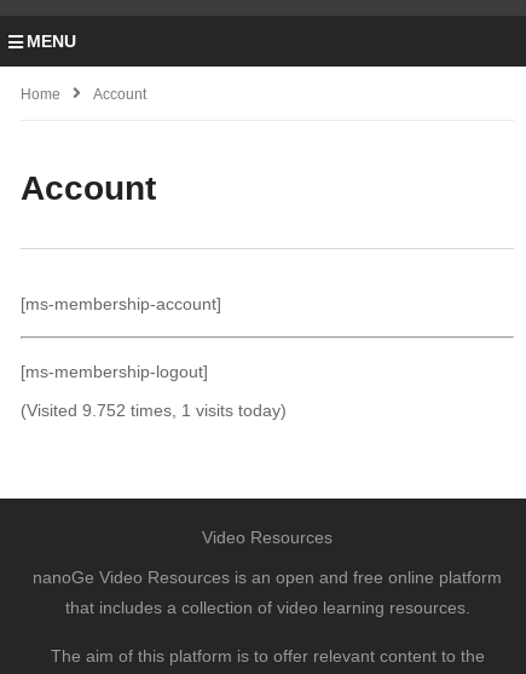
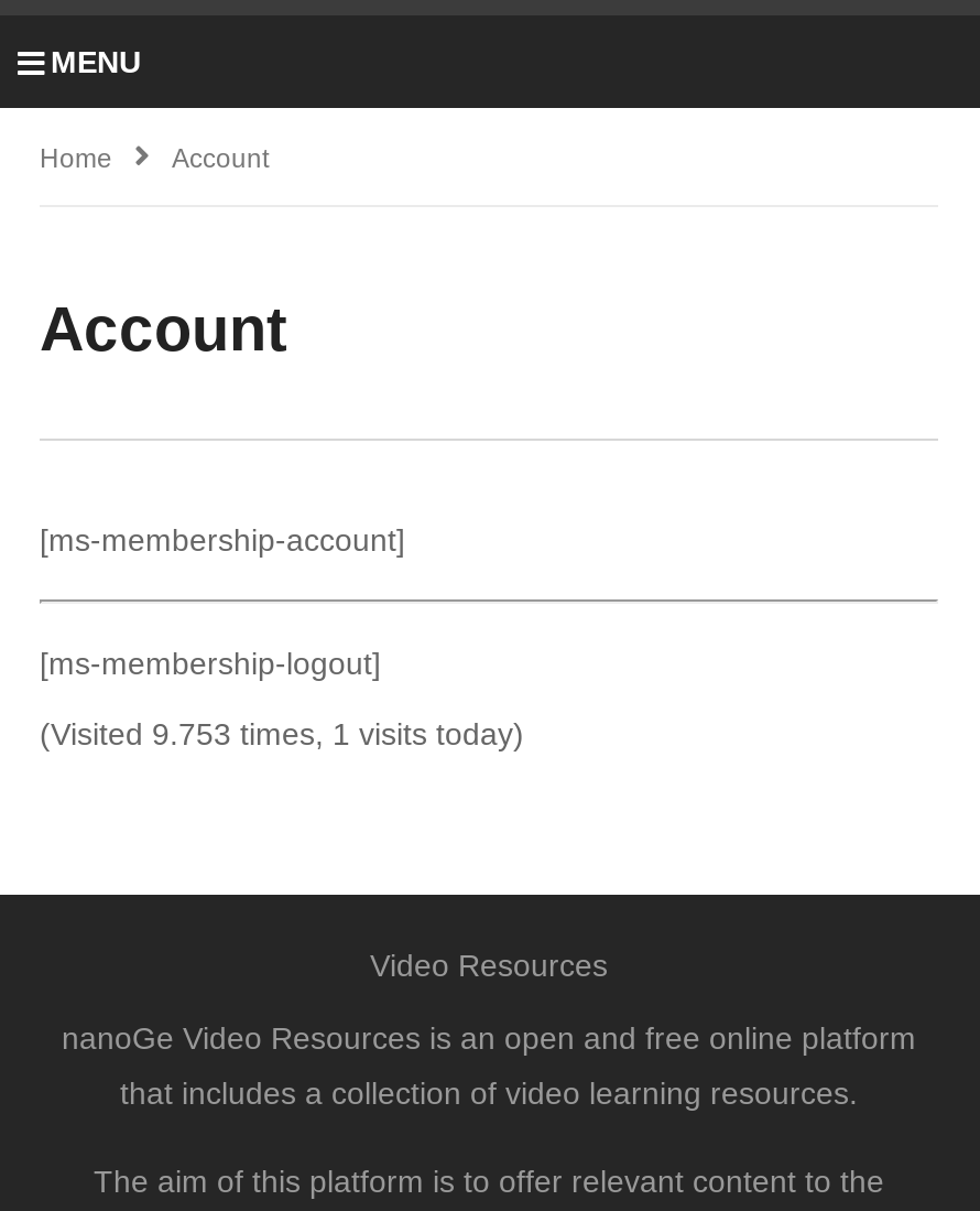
[21,401,287,420] (Visited 9.752 times, 1 visits today) -> [40,717,524,752] (Visited 9.753 times, 1 visits today)

